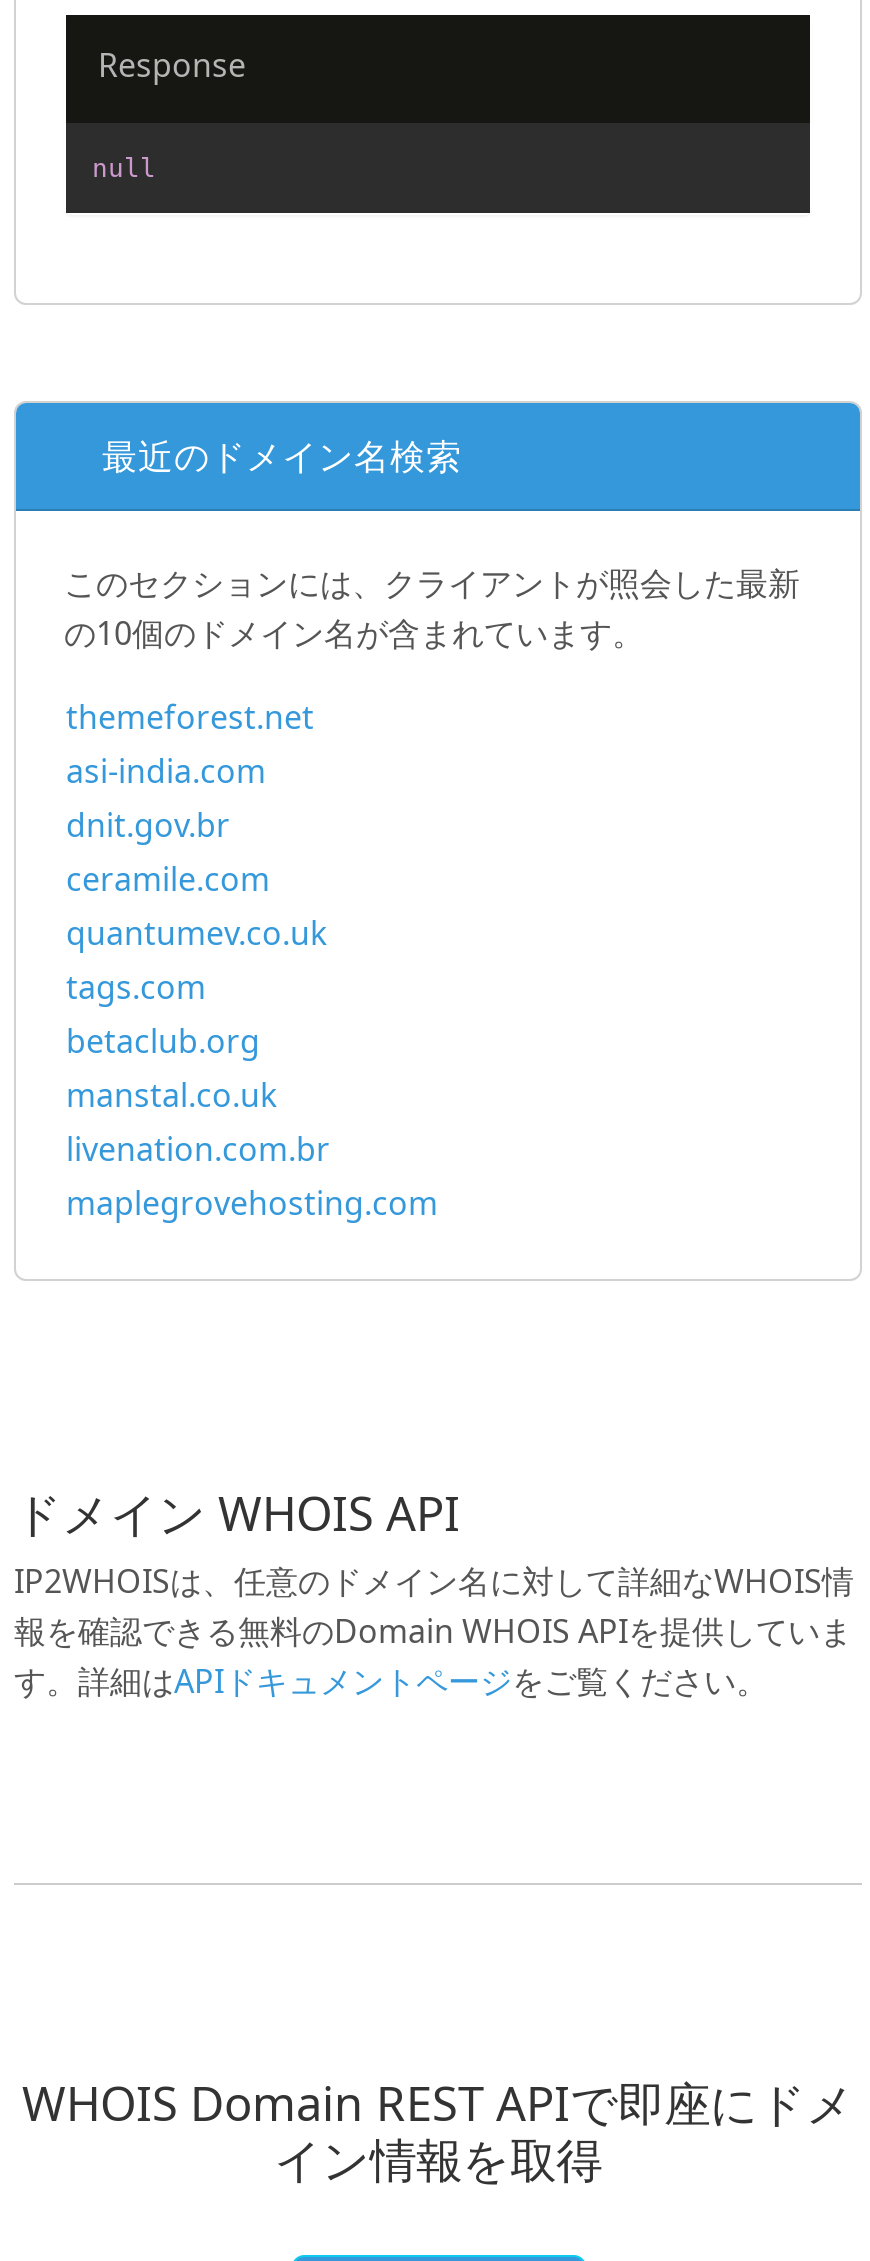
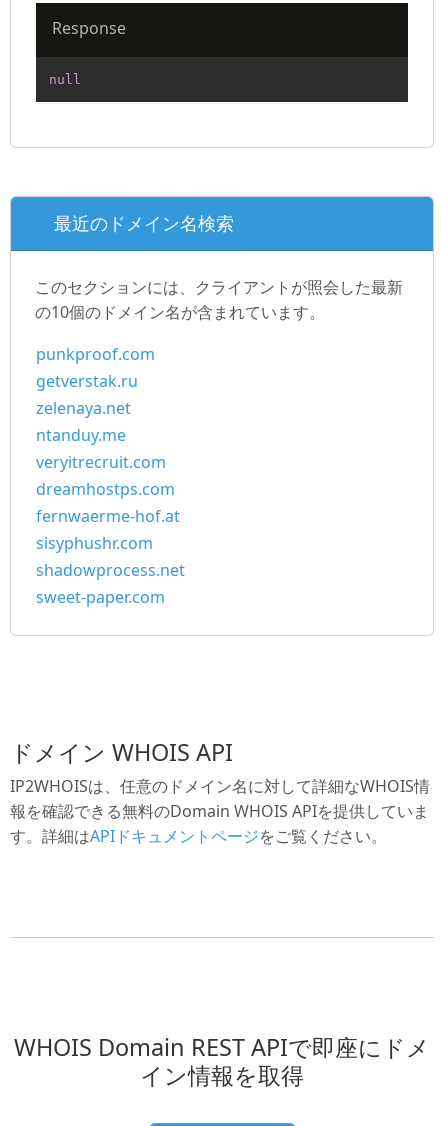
[66,695,438,1225] themeforest.net | asi-india.com | dnit.gov.br | ceramile.com | quantumev.co.uk | tags.com | betaclub.org | manstal.co.uk | livenation.com.br | maplegrovehosting.com -> [36,343,185,608] punkproof.com | getverstak.ru | zelenaya.net | ntanduy.me | veryitrecruit.com | dreamhostps.com | fernwaerme-hof.at | sisyphushr.com | shadowprocess.net | sweet-paper.com

